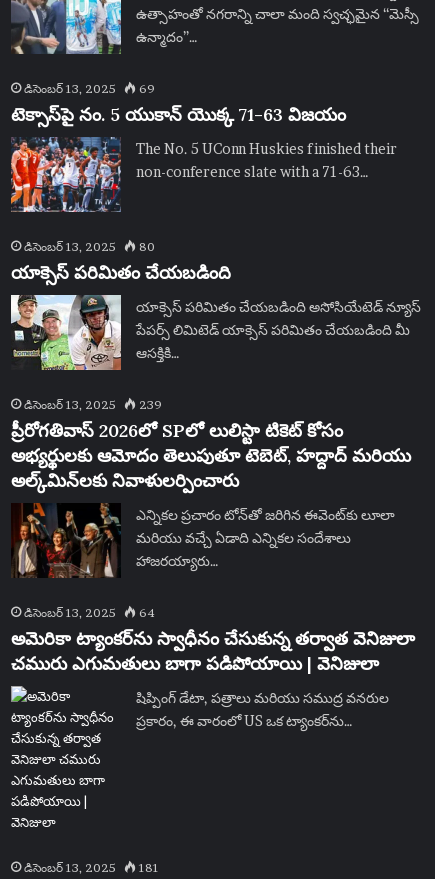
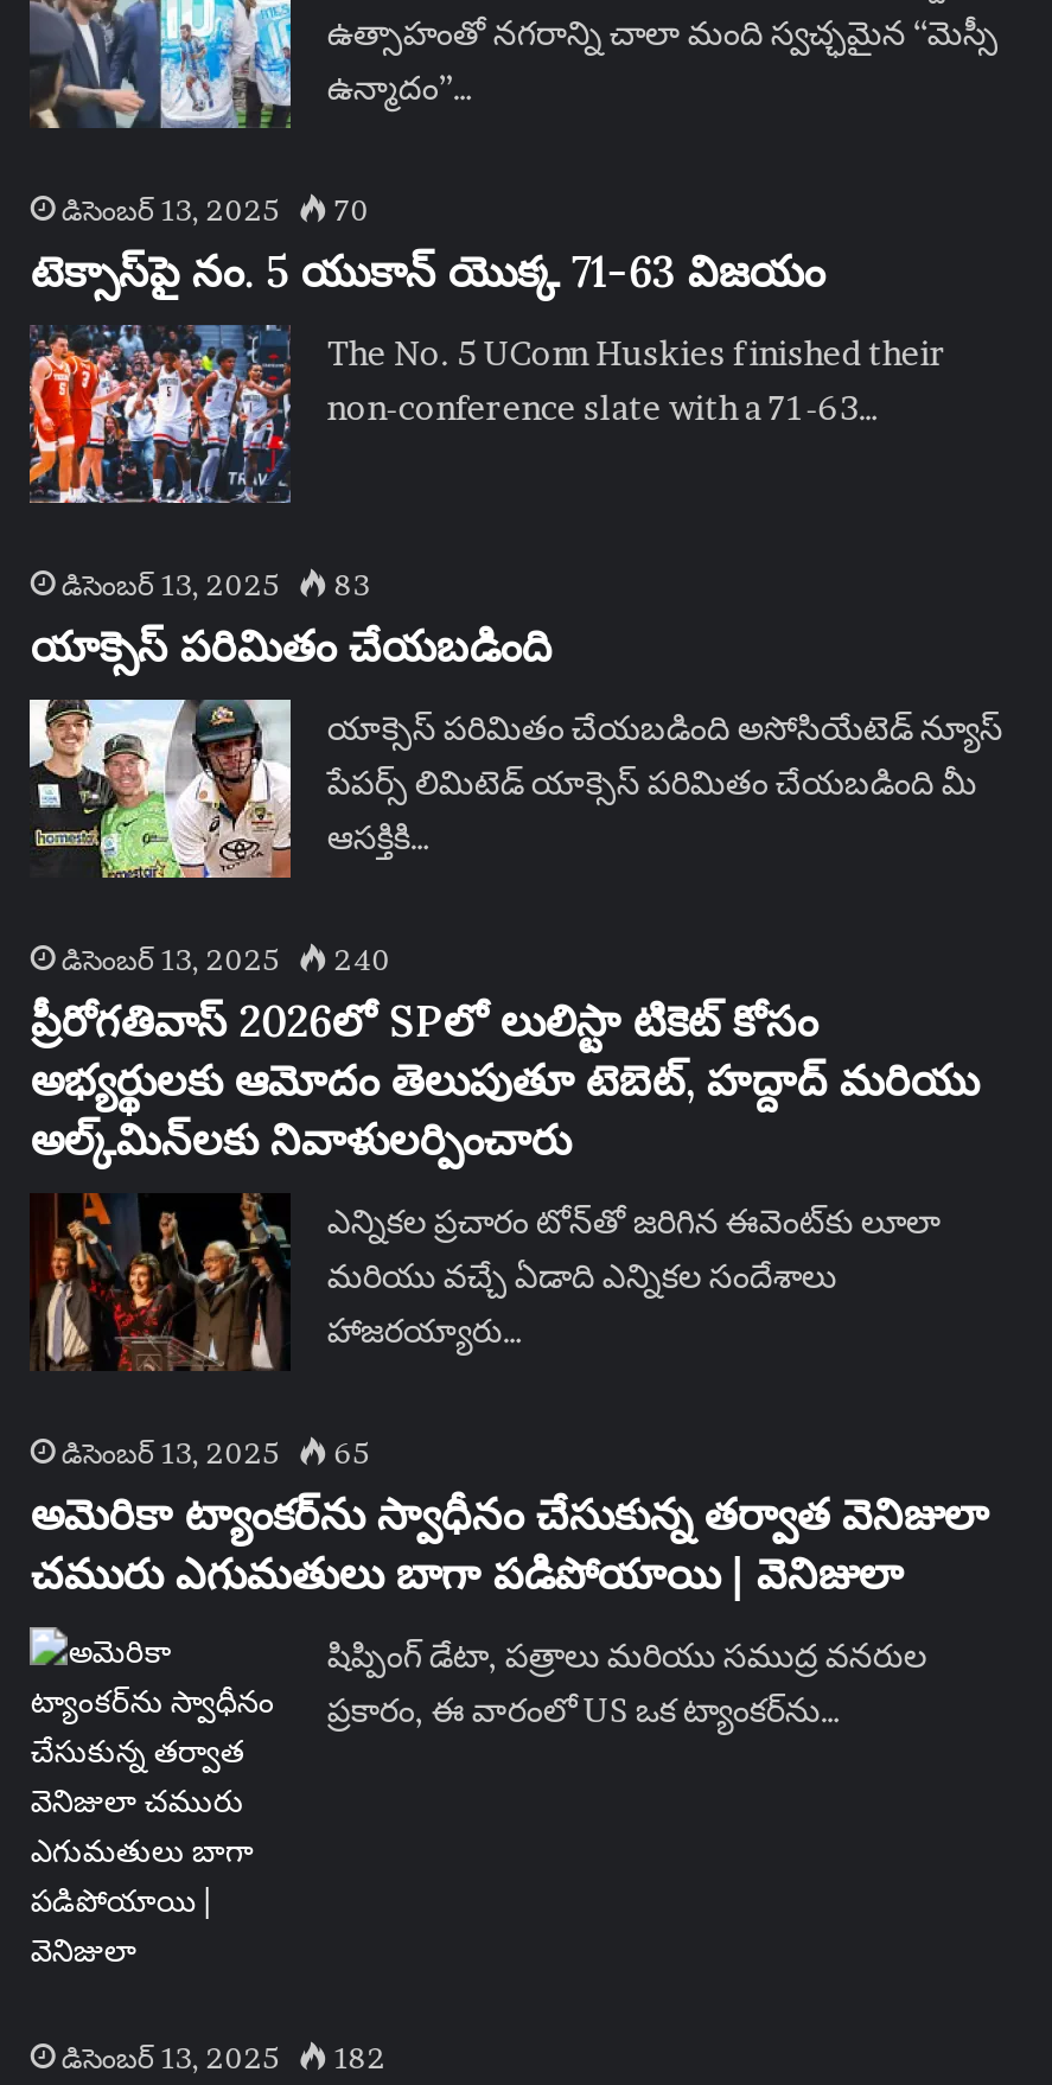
[24,81,155,96] డిసెంబర్ 13, 2025 69 -> [61,191,370,227] డిసెంబర్ 13, 2025 70
[24,239,155,254] డిసెంబర్ 13, 2025 80 -> [61,566,370,602] డిసెంబర్ 13, 2025 83
[24,397,162,412] డిసెంబర్ 13, 2025 239 -> [61,941,391,977] డిసెంబర్ 13, 2025 240
[24,605,155,620] డిసెంబర్ 13, 2025 64 -> [61,1434,370,1470] డిసెంబర్ 13, 2025 65
[24,860,159,875] డిసెంబర్ 13, 2025 181 -> [61,2039,386,2075] డిసెంబర్ 13, 2025 182

